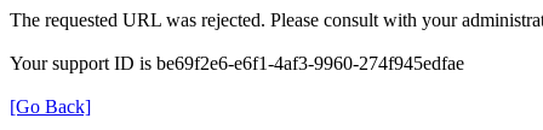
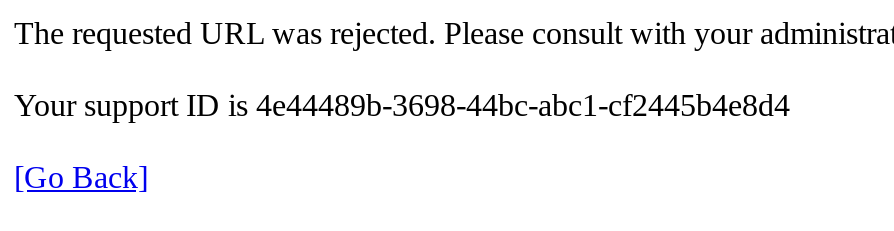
[10,53,464,73] Your support ID is be69f2e6-e6f1-4af3-9960-274f945edfae -> [14,88,790,122] Your support ID is 4e44489b-3698-44bc-abc1-cf2445b4e8d4

